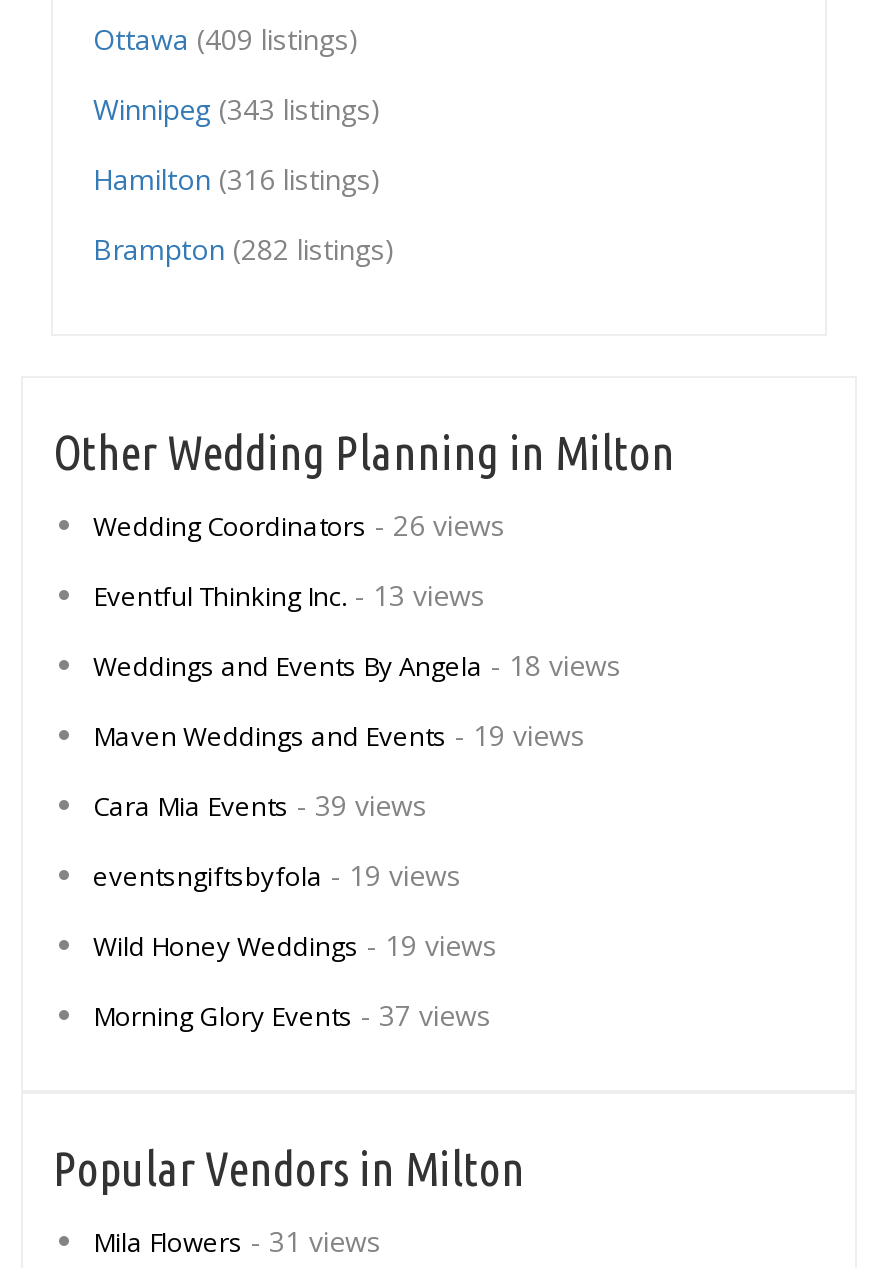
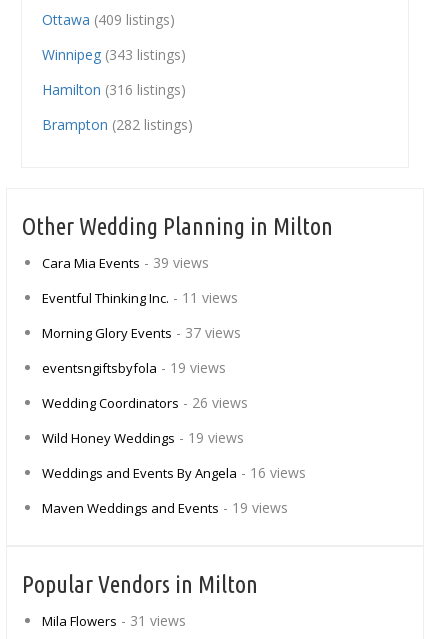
moved [93,506,505,544] -> [42,393,248,412]: Wedding Coordinators - 26 views
[93,576,621,684] Eventful Thinking Inc. - 13 views | Weddings and Events By Angela - 18 views -> none
moved [93,716,585,754] -> [42,498,288,517]: Maven Weddings and Events - 19 views
moved [93,786,427,824] -> [42,253,209,272]: Cara Mia Events - 39 views
none -> [42,288,238,307] Eventful Thinking Inc. - 11 views
moved [93,856,461,894] -> [42,358,226,377]: eventsngiftsbyfola - 19 views
moved [93,926,497,964] -> [42,428,244,447]: Wild Honey Weddings - 19 views
moved [93,996,491,1034] -> [42,323,241,342]: Morning Glory Events - 37 views
none -> [42,463,306,482] Weddings and Events By Angela - 16 views

